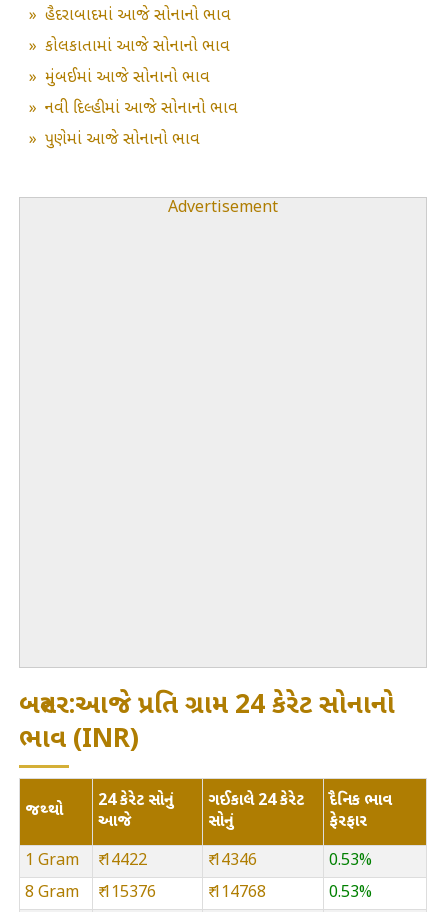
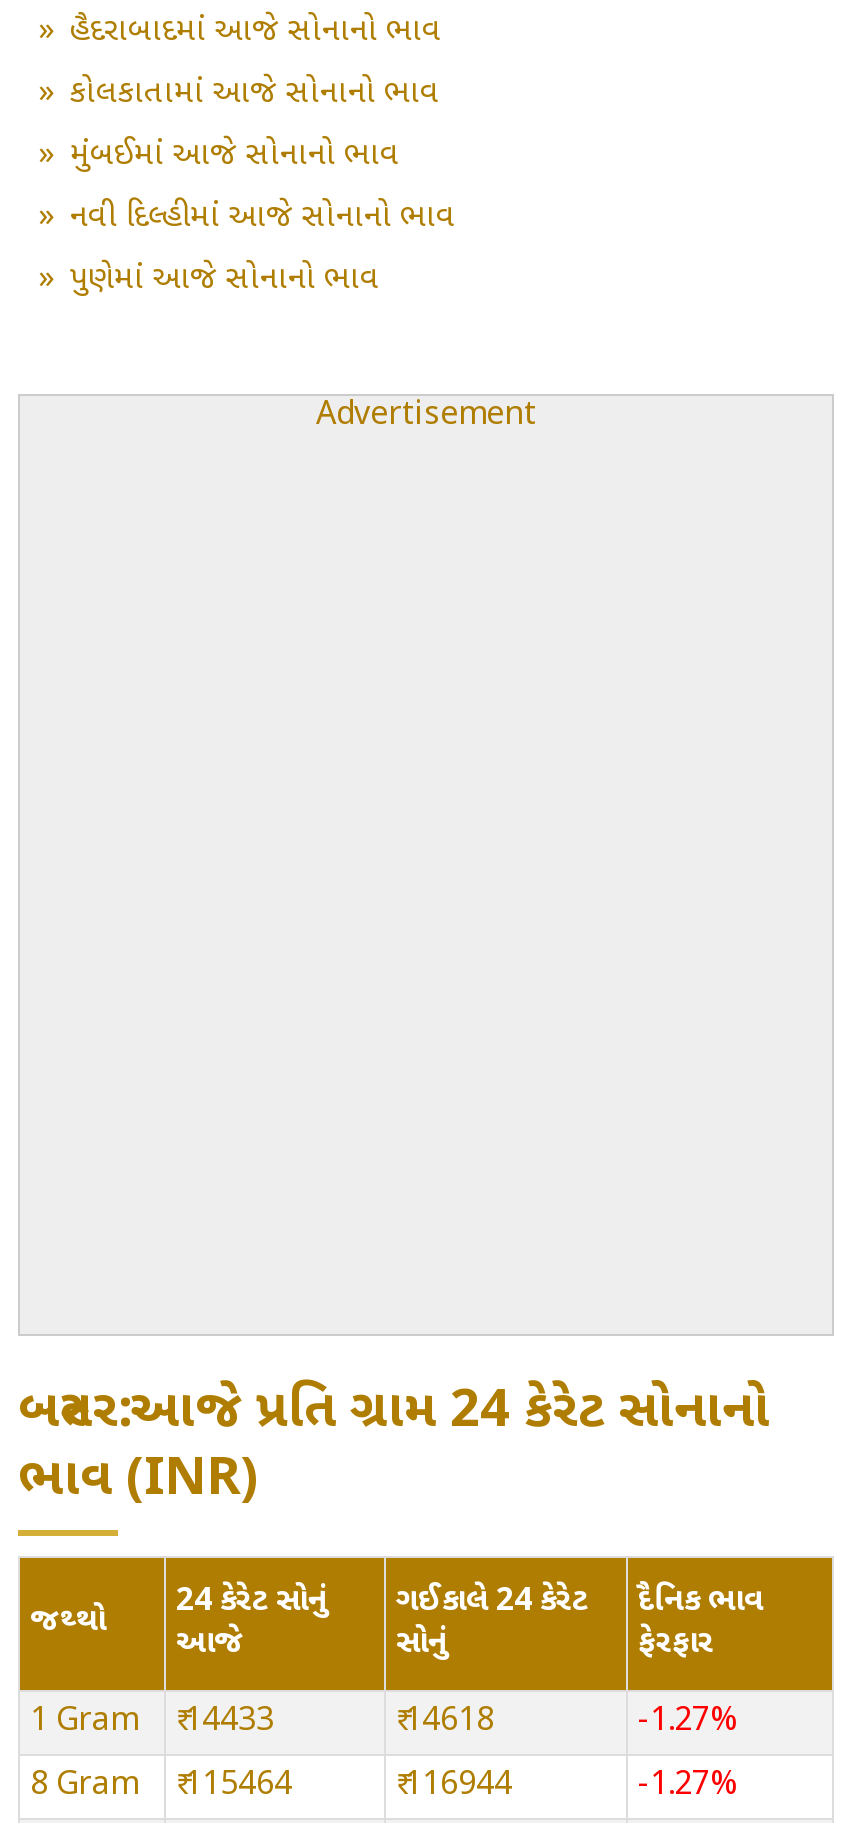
[25,851,147,872] 1 Gram ₹ 14422 -> [30,1701,274,1743] 1 Gram ₹ 14433
[208,851,257,872] ₹ 14346 -> [396,1701,494,1743] ₹ 14618
[329,851,372,872] 0.53% -> [638,1701,736,1743] -1.27%
[25,883,156,904] 8 Gram ₹ 115376 -> [30,1765,292,1807] 8 Gram ₹ 115464
[208,883,266,904] ₹ 114768 -> [396,1765,512,1807] ₹ 116944
[329,883,372,904] 0.53% -> [638,1765,736,1807] -1.27%

